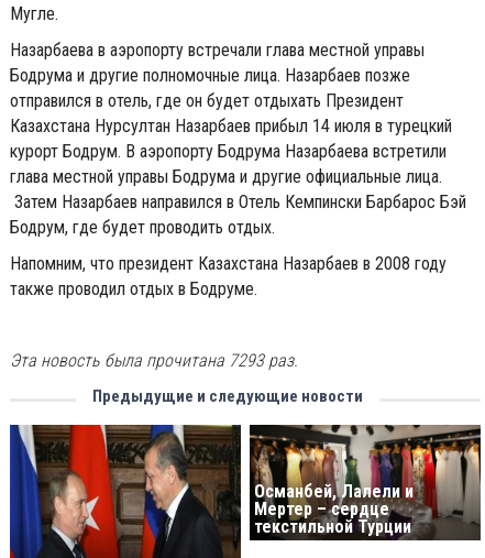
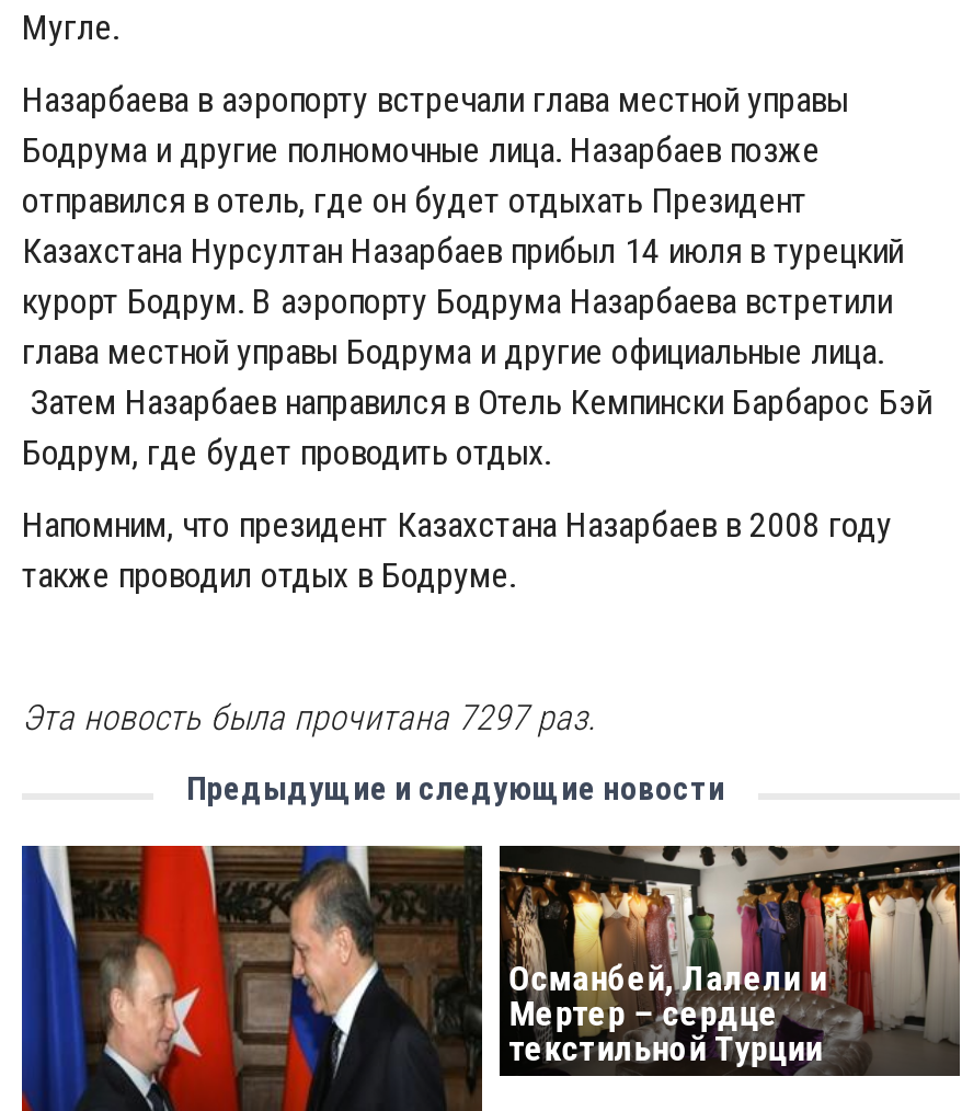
[10,350,298,371] Эта новость была прочитана 7293 раз. -> [22,697,596,738] Эта новость была прочитана 7297 раз.

